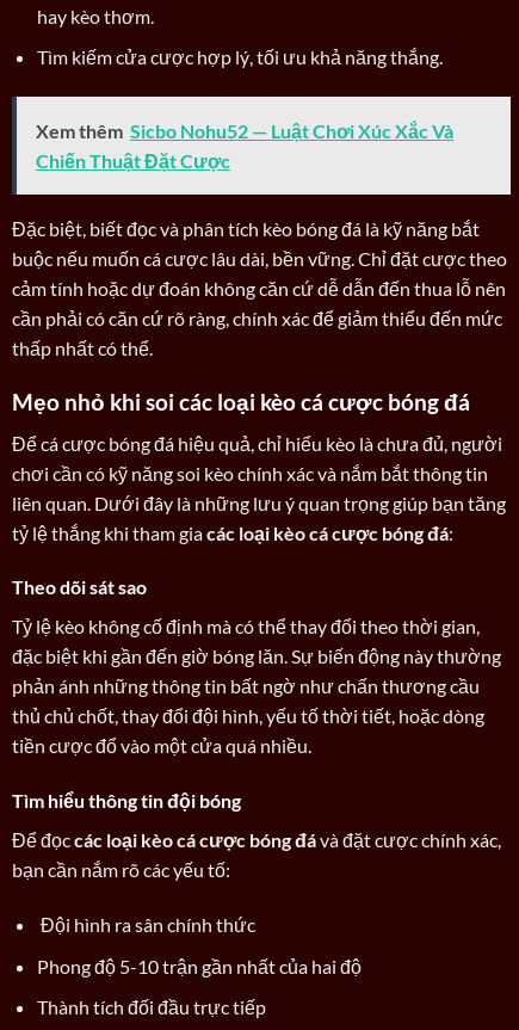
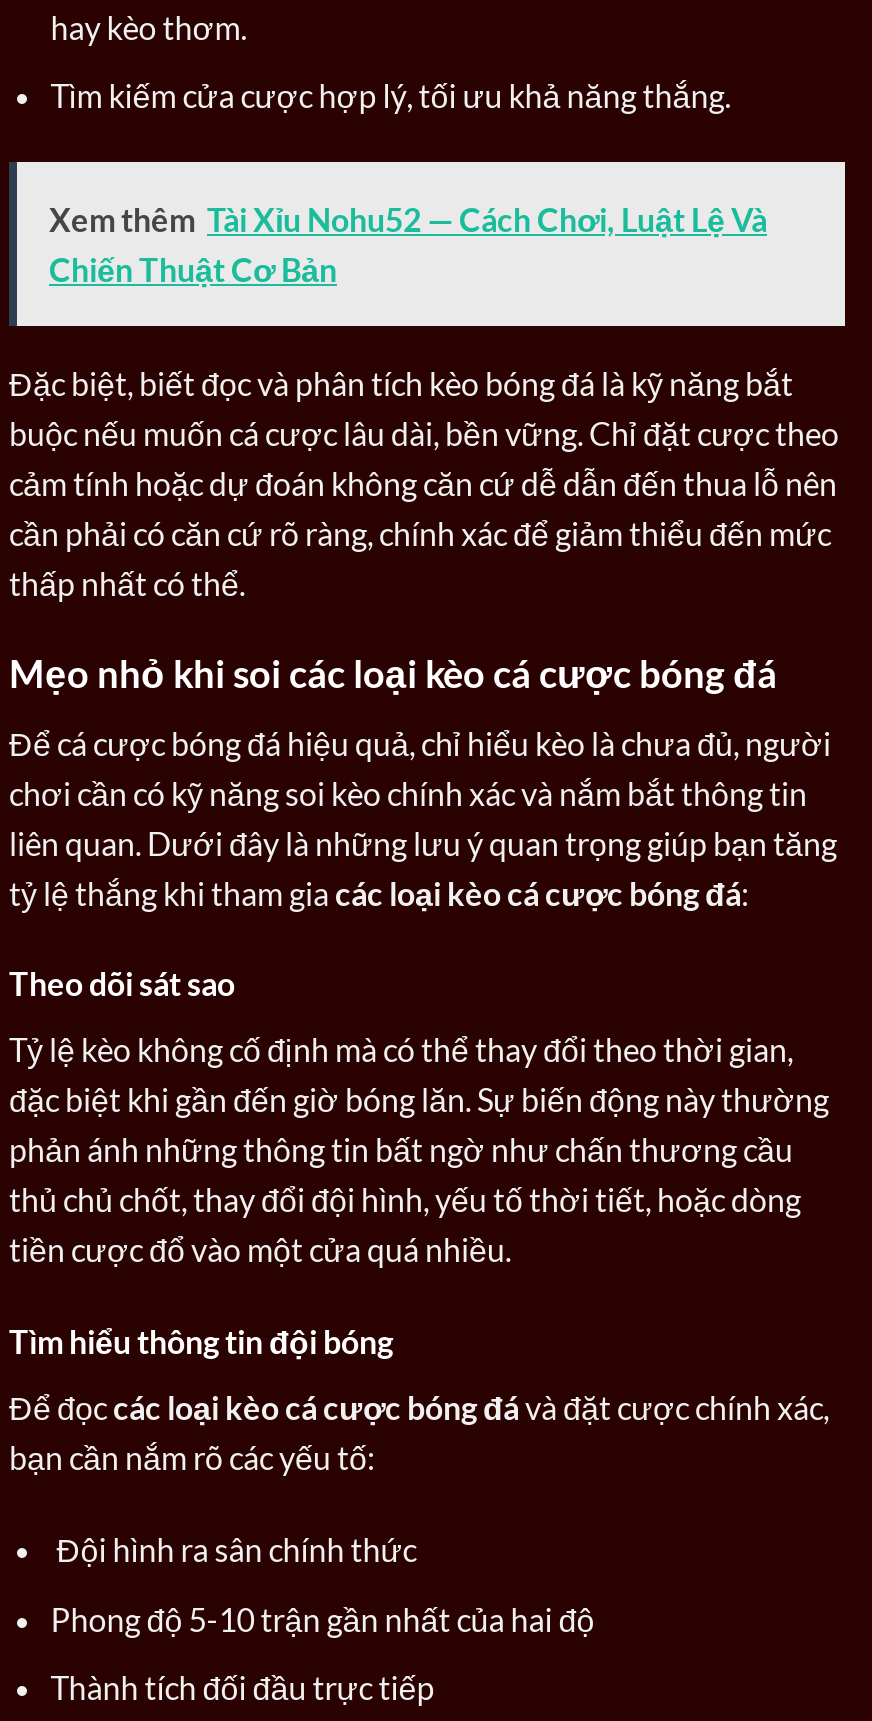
[36,120,453,172] Xem thêm Sicbo Nohu52 — Luật Chơi Xúc Xắc Và | Chiến Thuật Đặt Cược -> [49,201,767,289] Xem thêm Tài Xỉu Nohu52 — Cách Chơi, Luật Lệ Và | Chiến Thuật Cơ Bản

